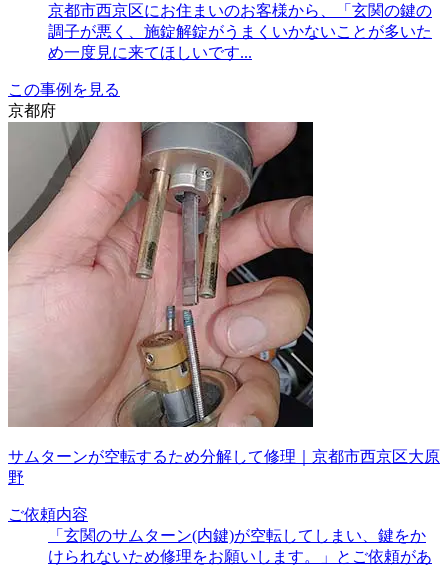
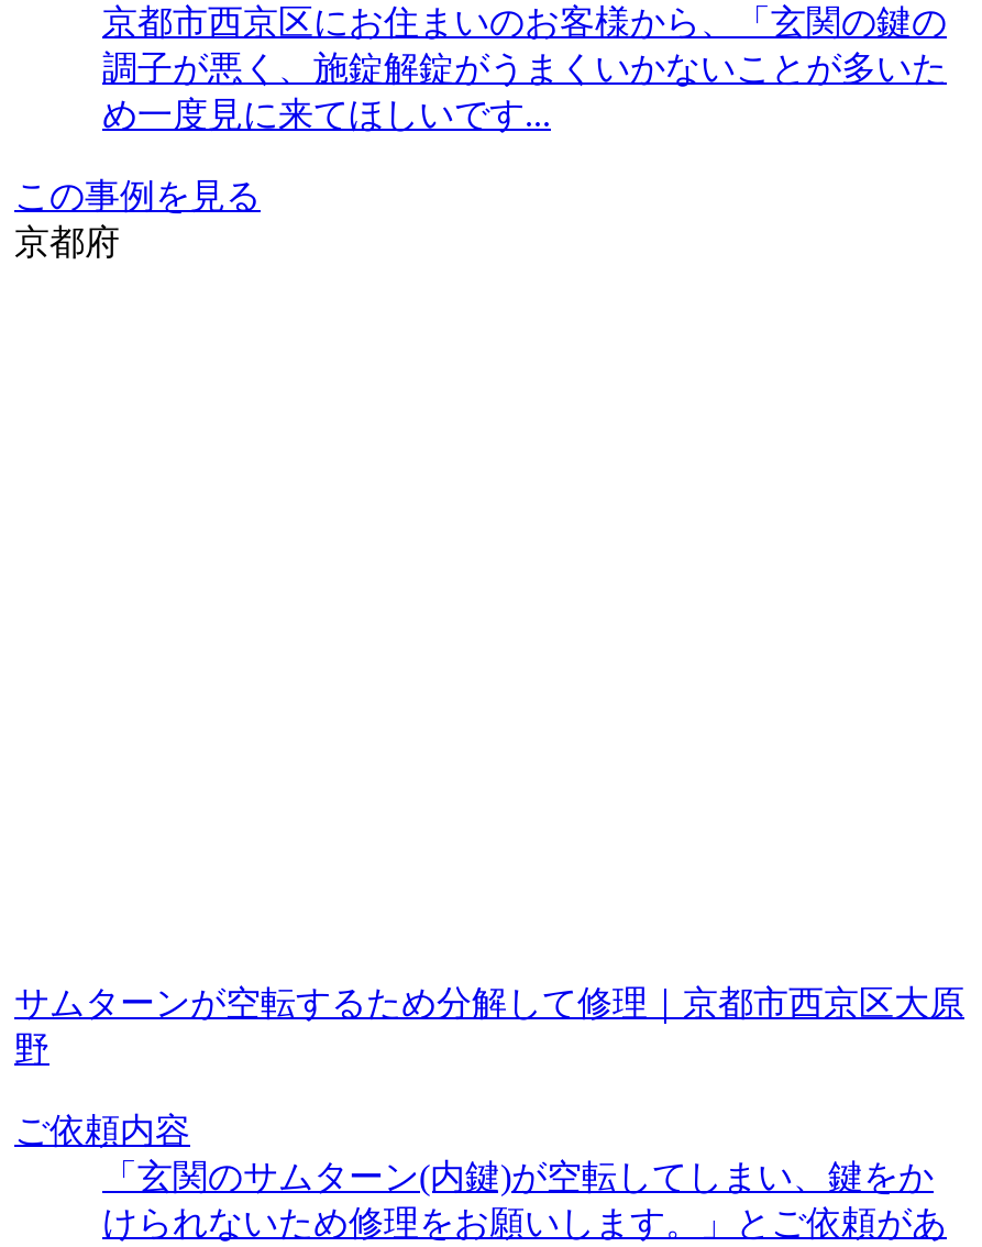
[7,121,314,428] [image] -> none

